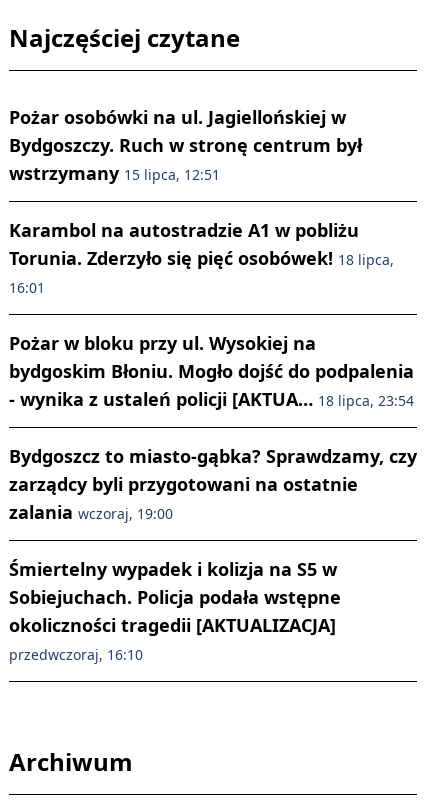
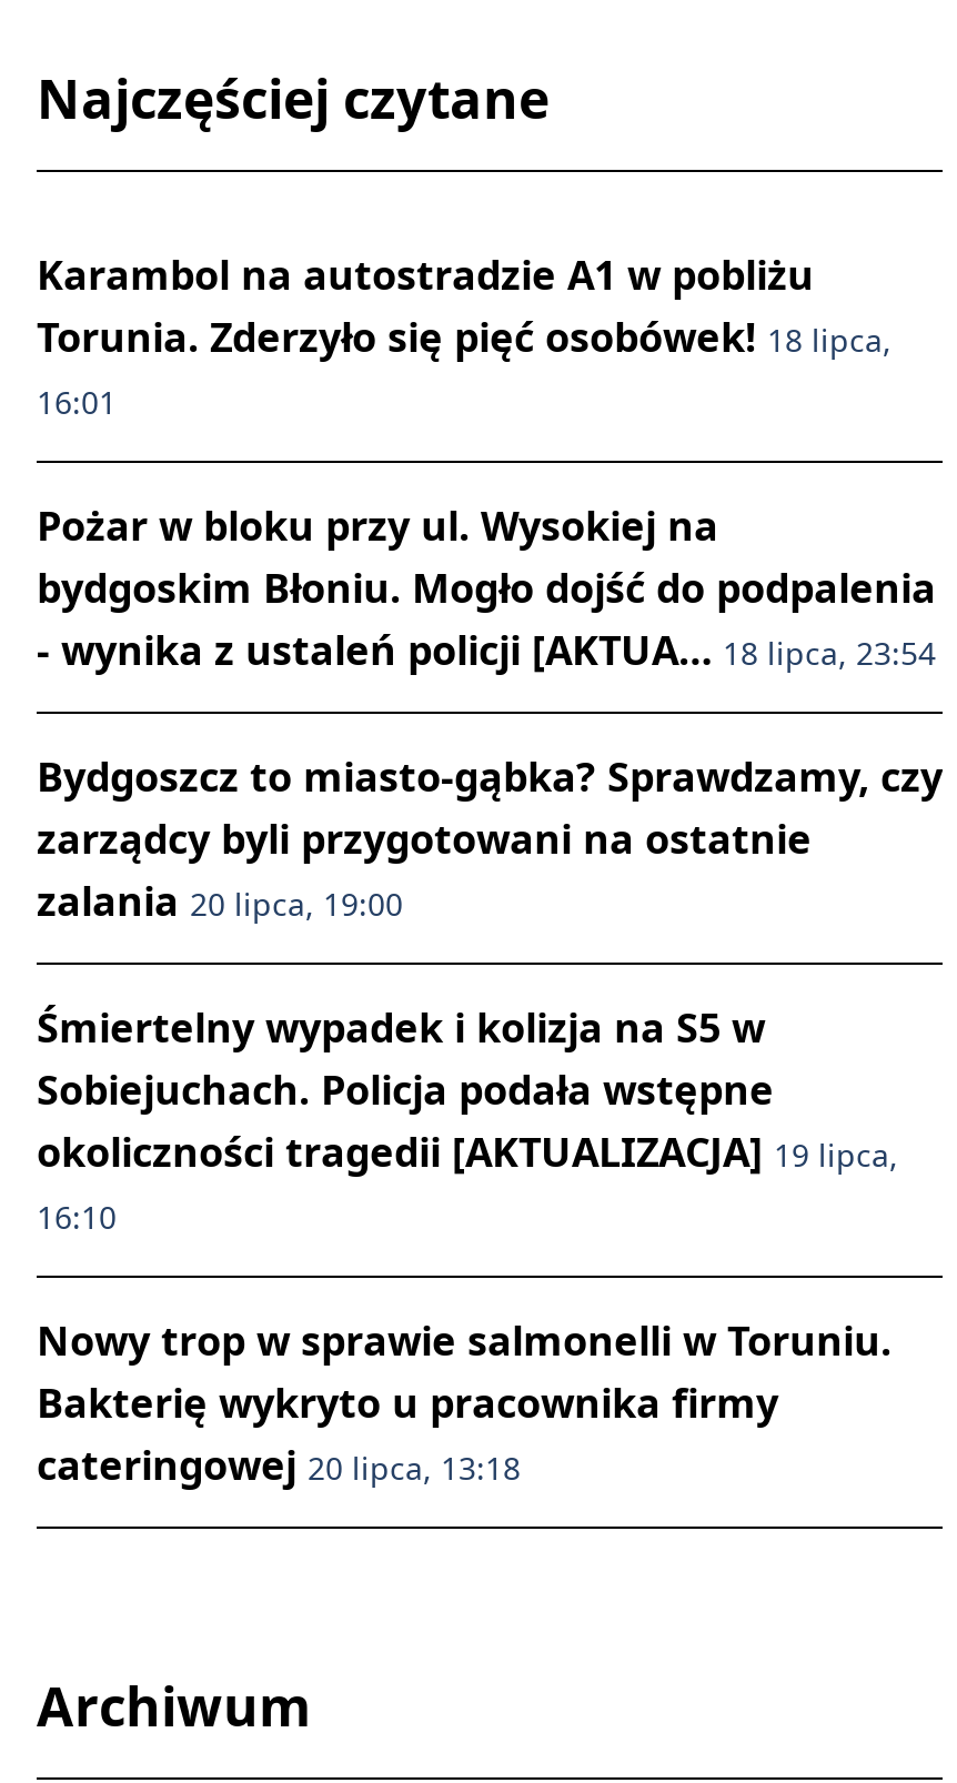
[9,105,362,185] Pożar osobówki na ul. Jagiellońskiej w | Bydgoszczy. Ruch w stronę centrum był | wstrzymany 15 lipca, 12:51 -> none
moved [9,218,417,496] -> [37,248,943,866]: Karambol na autostradzie A1 w pobliżu | Torunia. Zderzyło się pięć osobówek! 18 lipca, | 16:01 | Pożar w bloku przy ul. Wysokiej na | bydgoskim Błoniu. Mogło dojść do podpalenia | - wynika z ustaleń policji [AKTUA… 18 lipca, 23:54 | Bydgoszcz to miasto-gąbka? Sprawdzamy, czy | zarządcy byli przygotowani na ostatnie
[9,500,173,524] zalania wczoraj, 19:00 -> [37,875,403,928] zalania 20 lipca, 19:00
moved [9,557,341,609] -> [37,1001,774,1117]: Śmiertelny wypadek i kolizja na S5 w | Sobiejuchach. Policja podała wstępne
[9,613,336,664] okoliczności tragedii [AKTUALIZACJA] | przedwczoraj, 16:10 -> [37,1126,898,1492] okoliczności tragedii [AKTUALIZACJA] 19 lipca, | 16:10 | Nowy trop w sprawie salmonelli w Toruniu. | Bakterię wykryto u pracownika firmy | cateringowej 20 lipca, 13:18

